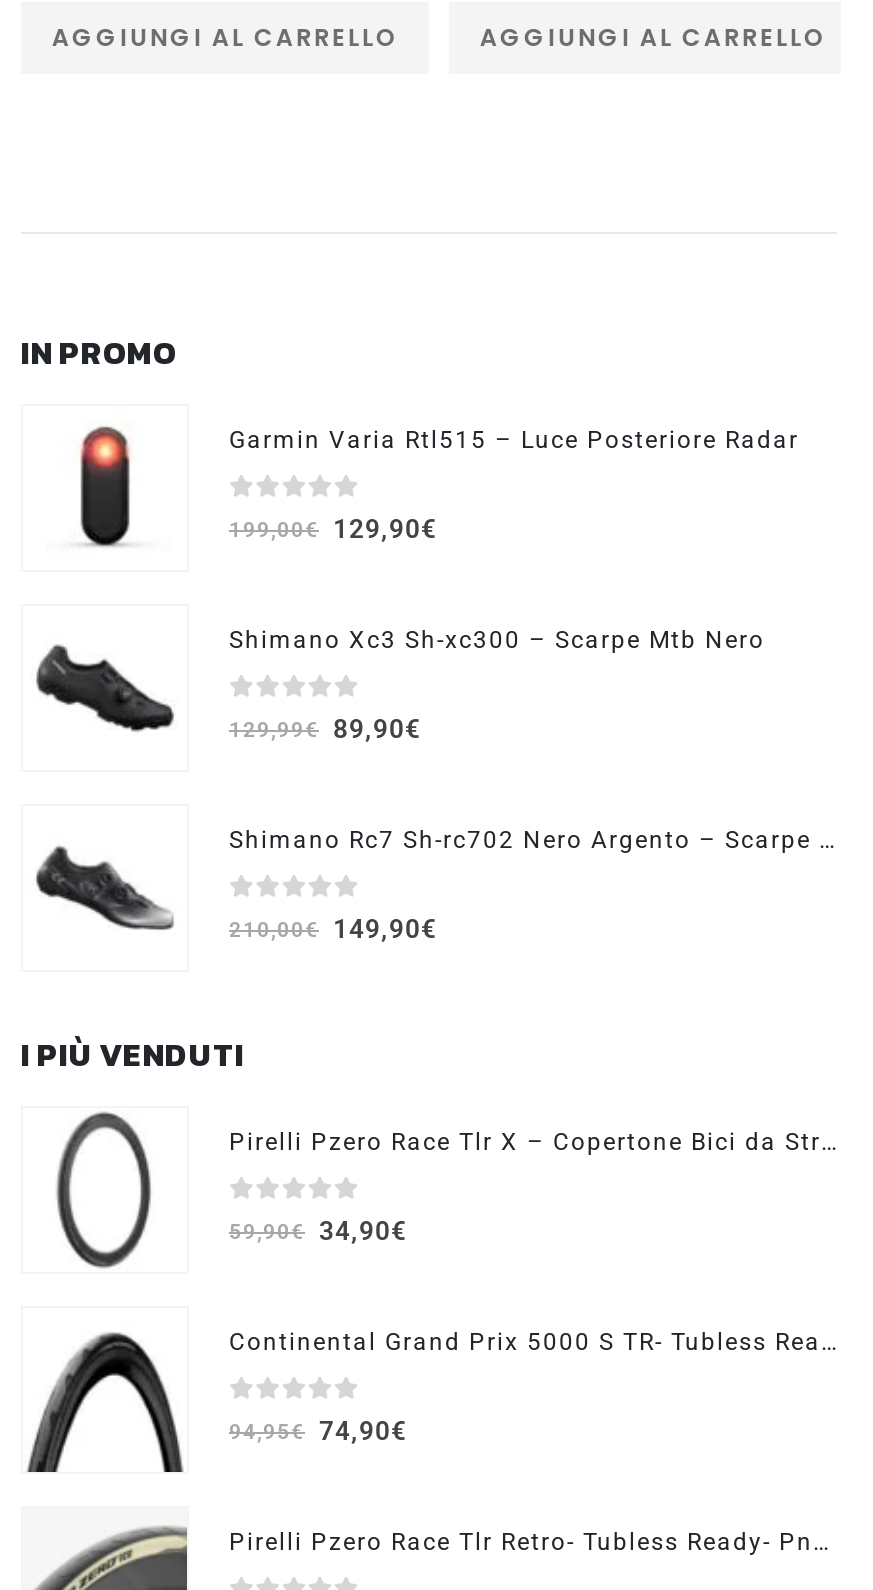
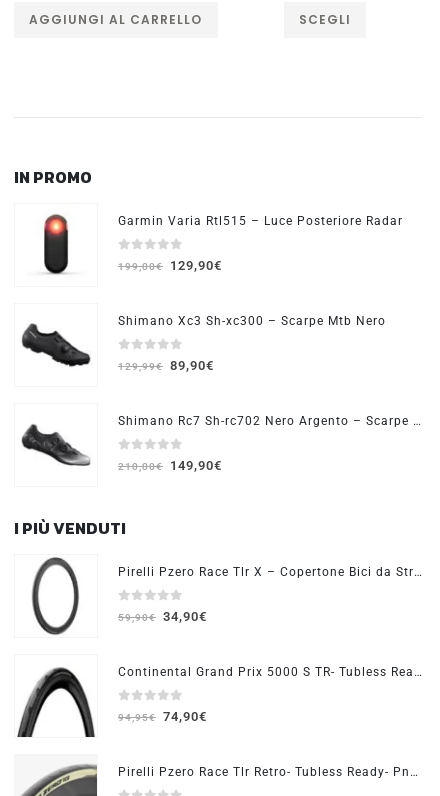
[480,20,826,54] AGGIUNGI AL CARRELLO -> [299,11,351,28] SCEGLI

